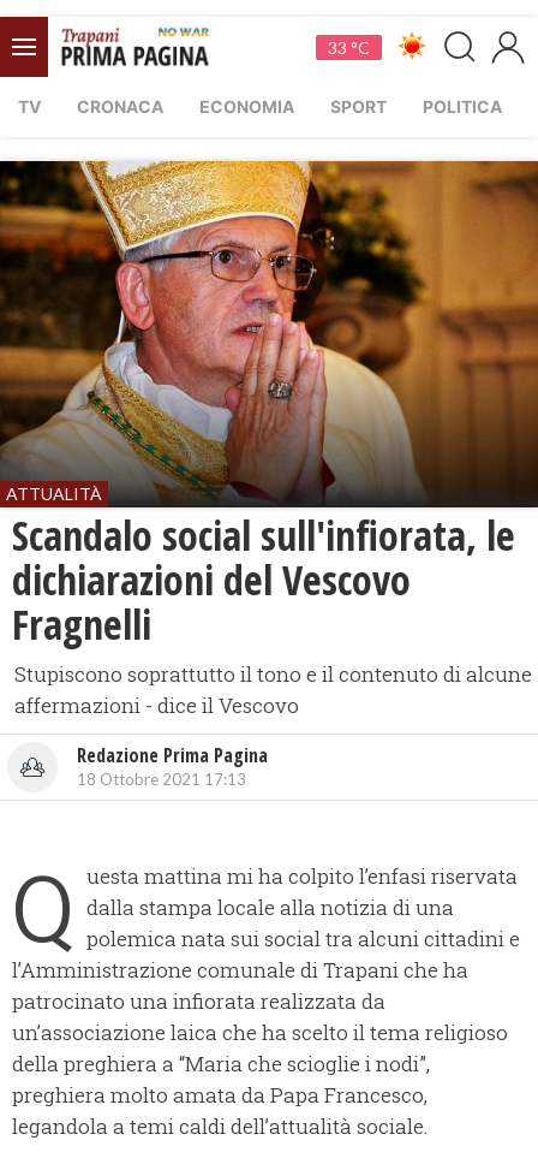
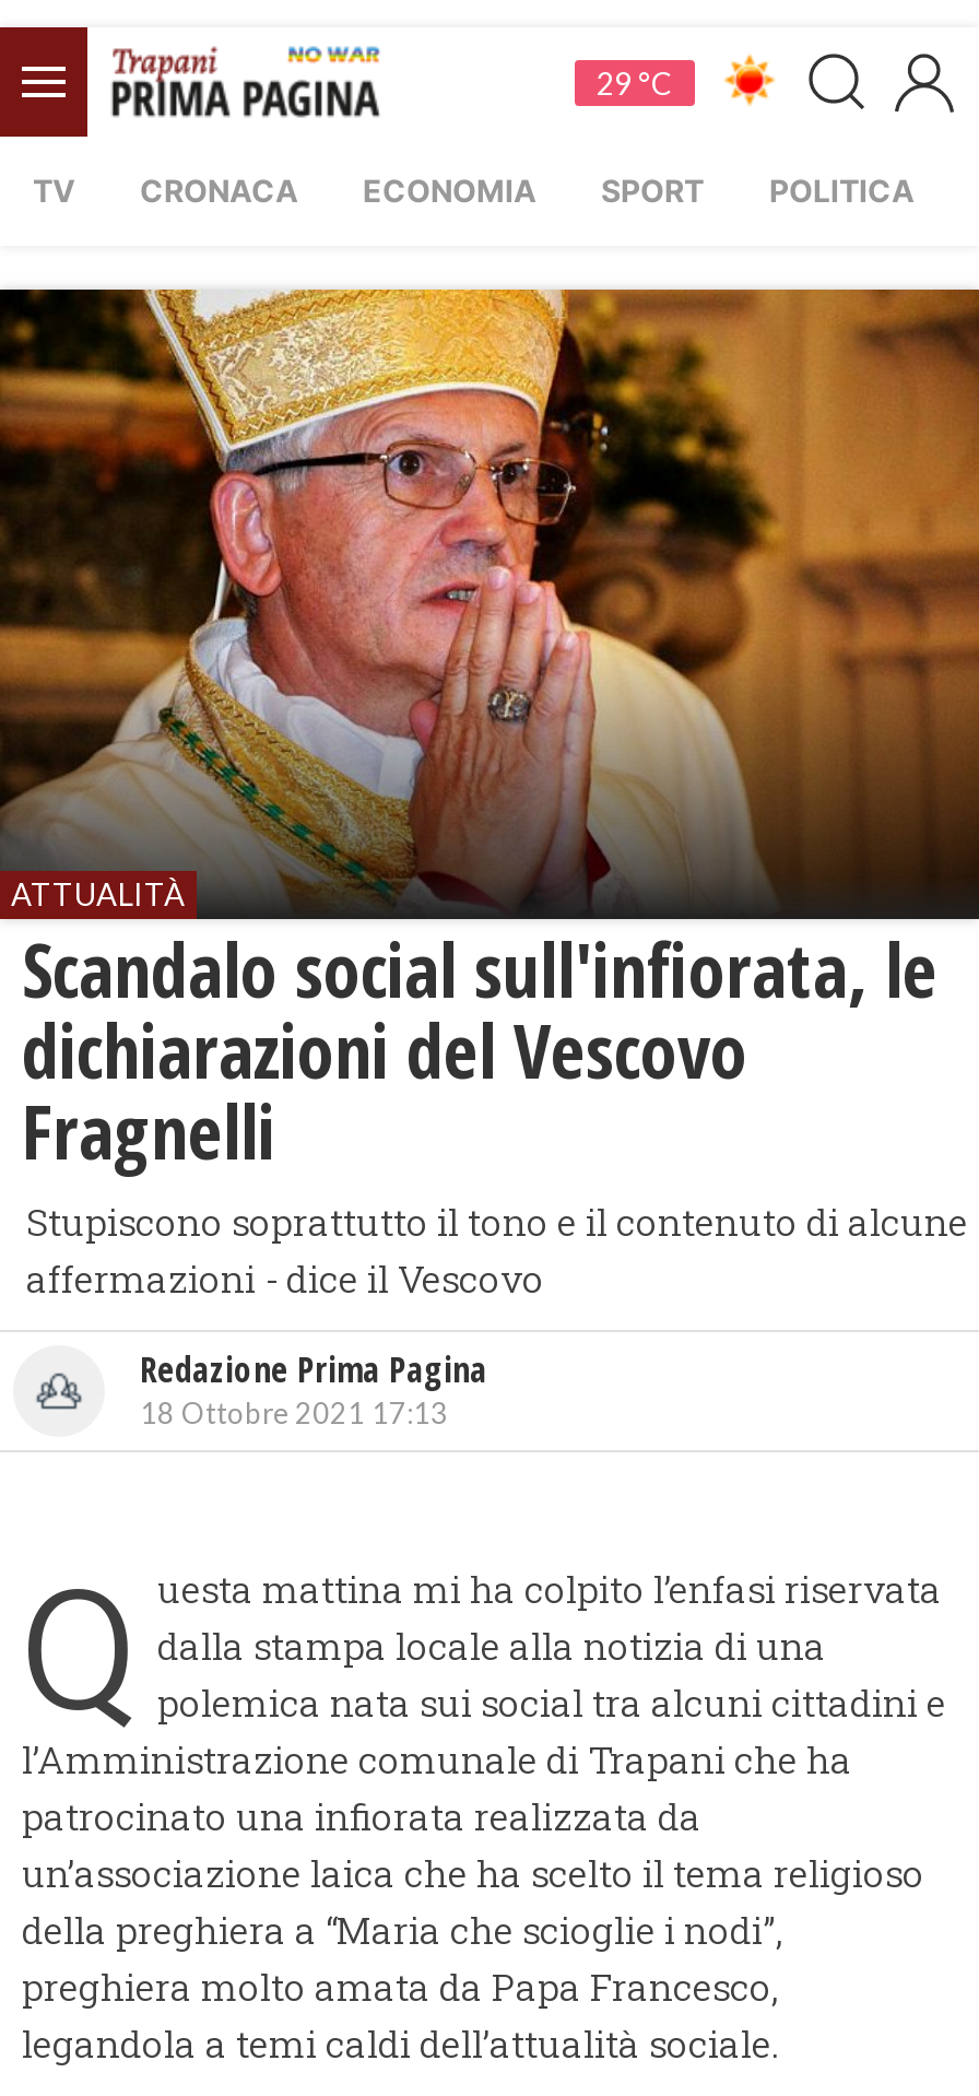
[328,37,370,57] 33 °C -> [597,63,673,101] 29 °C

